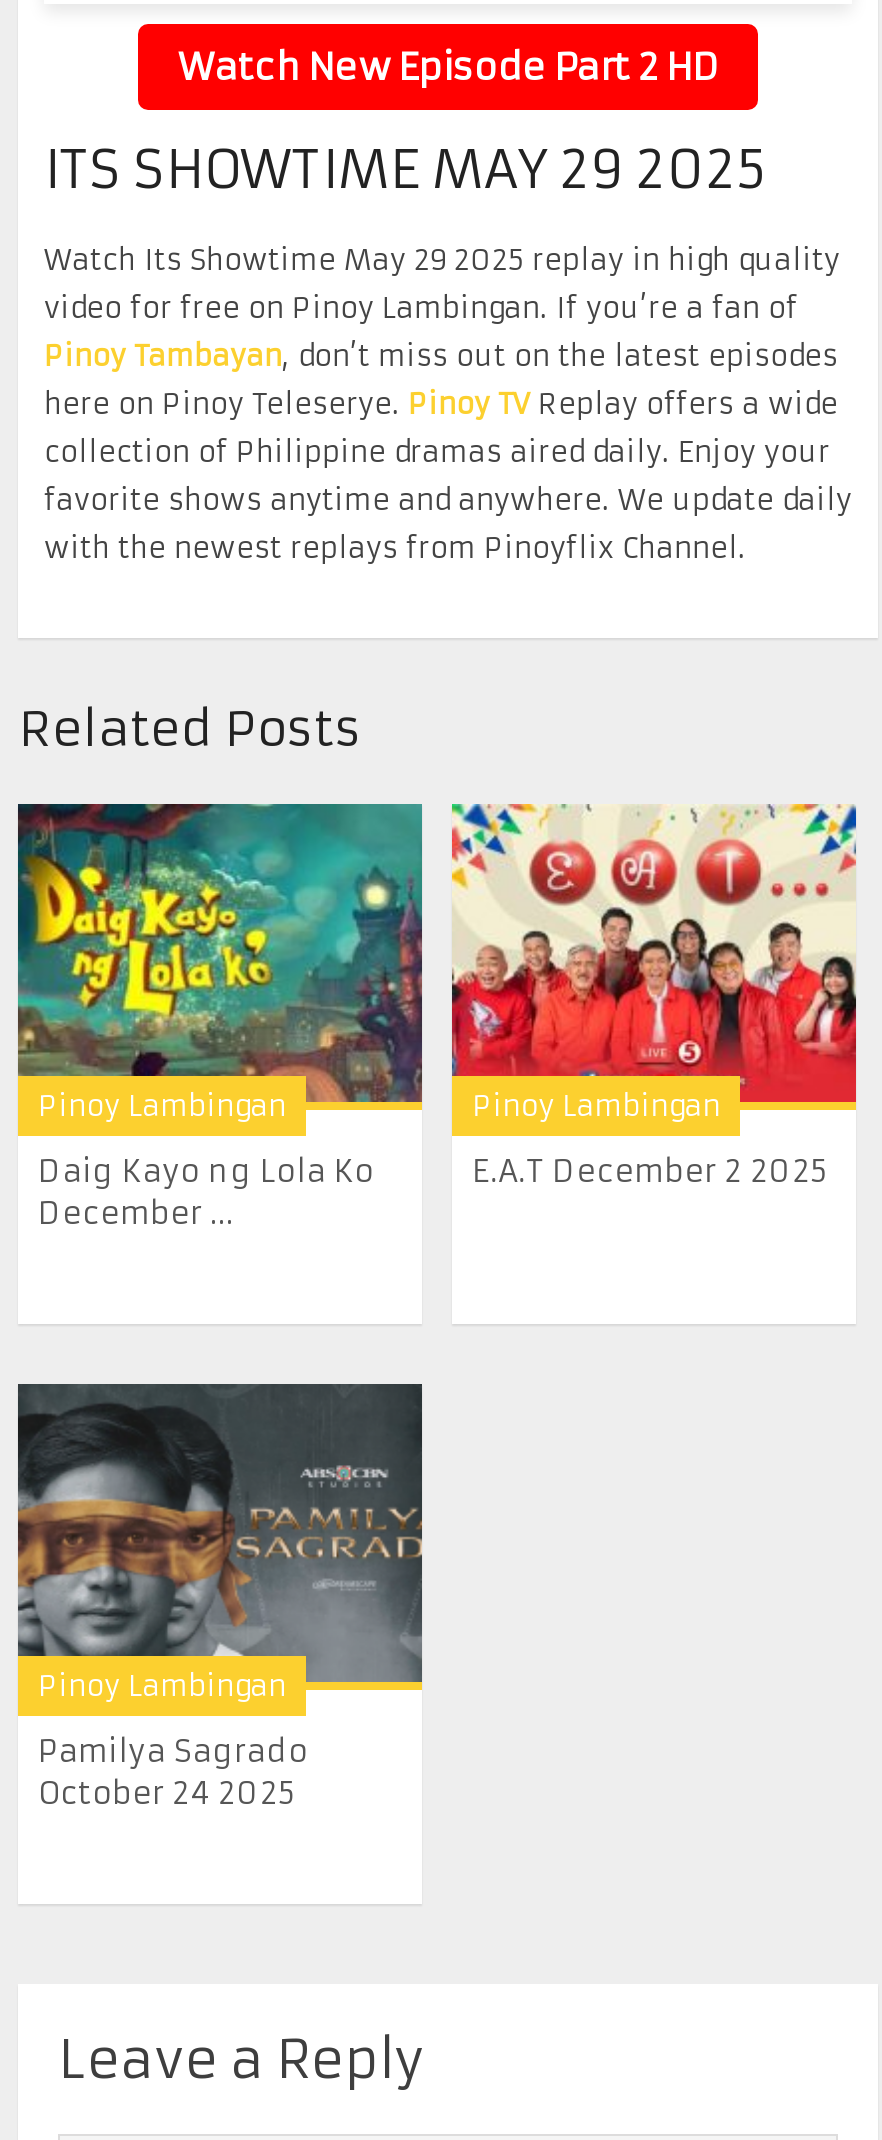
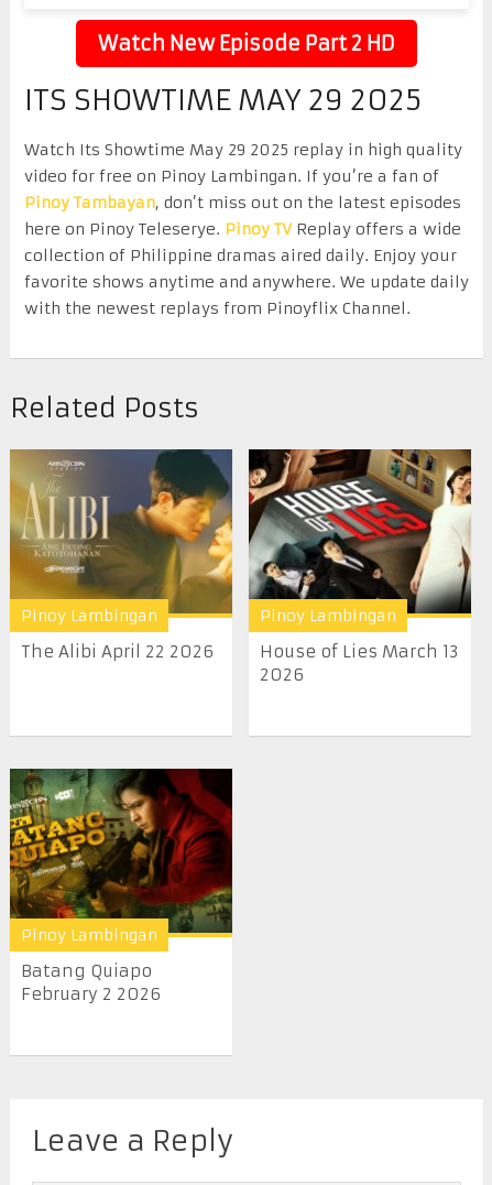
[16,802,424,1232] [image] | Daig Kayo ng Lola Ko | December ... -> [9,448,233,662] [image] | The Alibi April 22 2026
[450,802,858,1190] [image] | E.A.T December 2 2025 -> [248,448,472,685] [image] | House of Lies March 13 | 2026
[16,1384,422,1812] [image] | Pamilya Sagrado | October 24 2025 -> [9,769,232,1004] [image] | Batang Quiapo | February 2 2026

